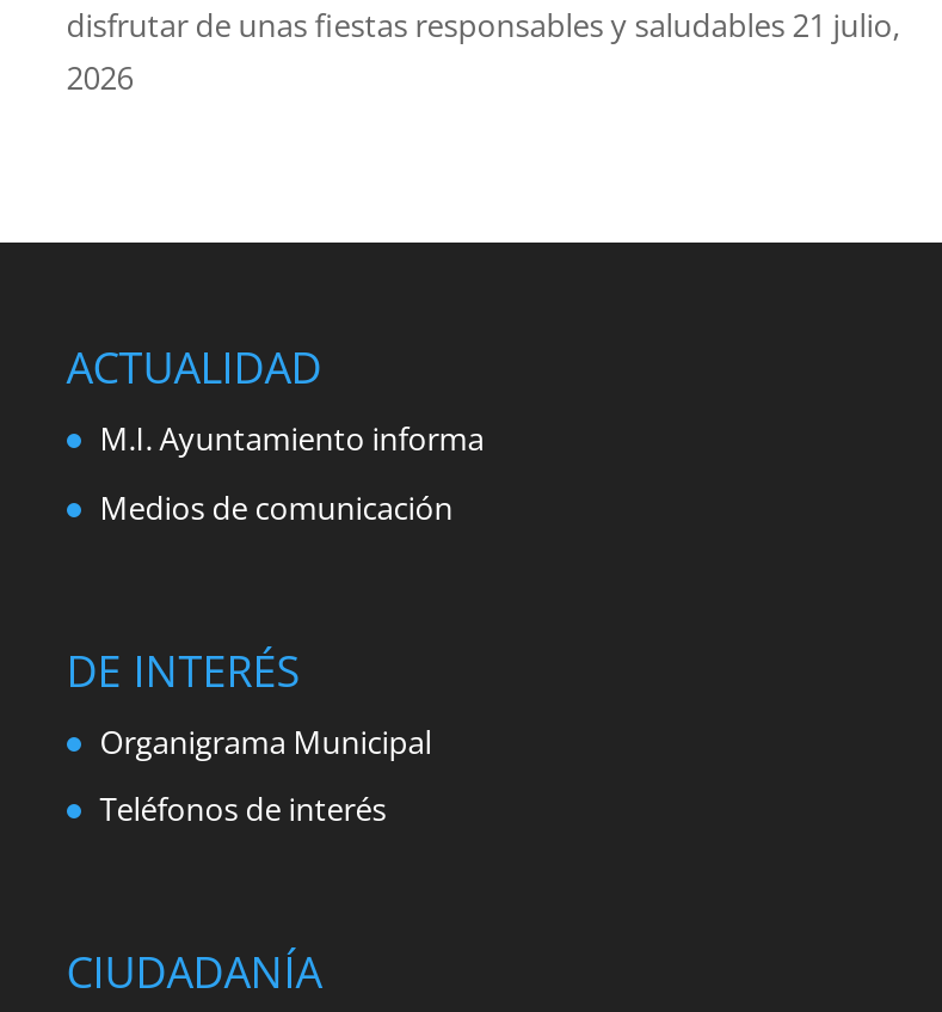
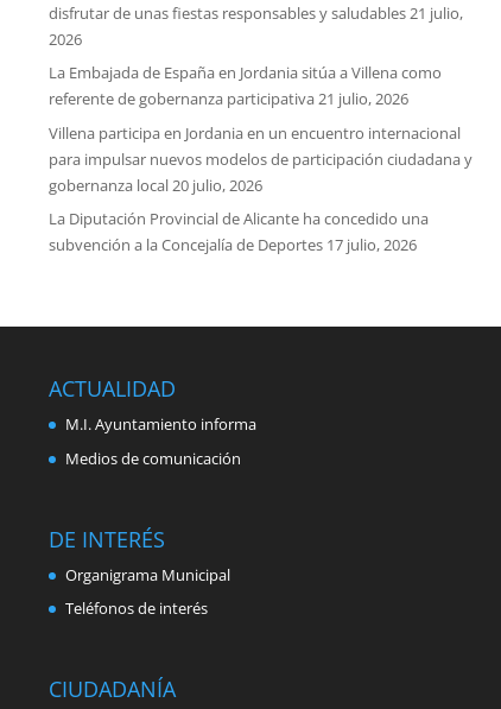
none -> [48,62,472,256] La Embajada de España en Jordania sitúa a Villena como | referente de gobernanza participativa 21 julio, 2026 | Villena participa en Jordania en un encuentro internacional | para impulsar nuevos modelos de participación ciudadana y | gobernanza local 20 julio, 2026 | La Diputación Provincial de Alicante ha concedido una | subvención a la Concejalía de Deportes 17 julio, 2026

